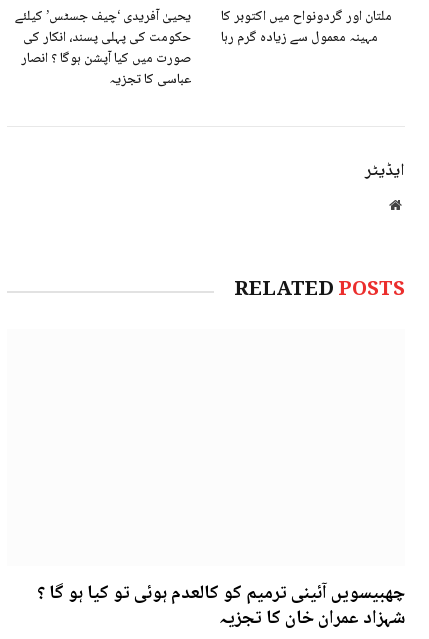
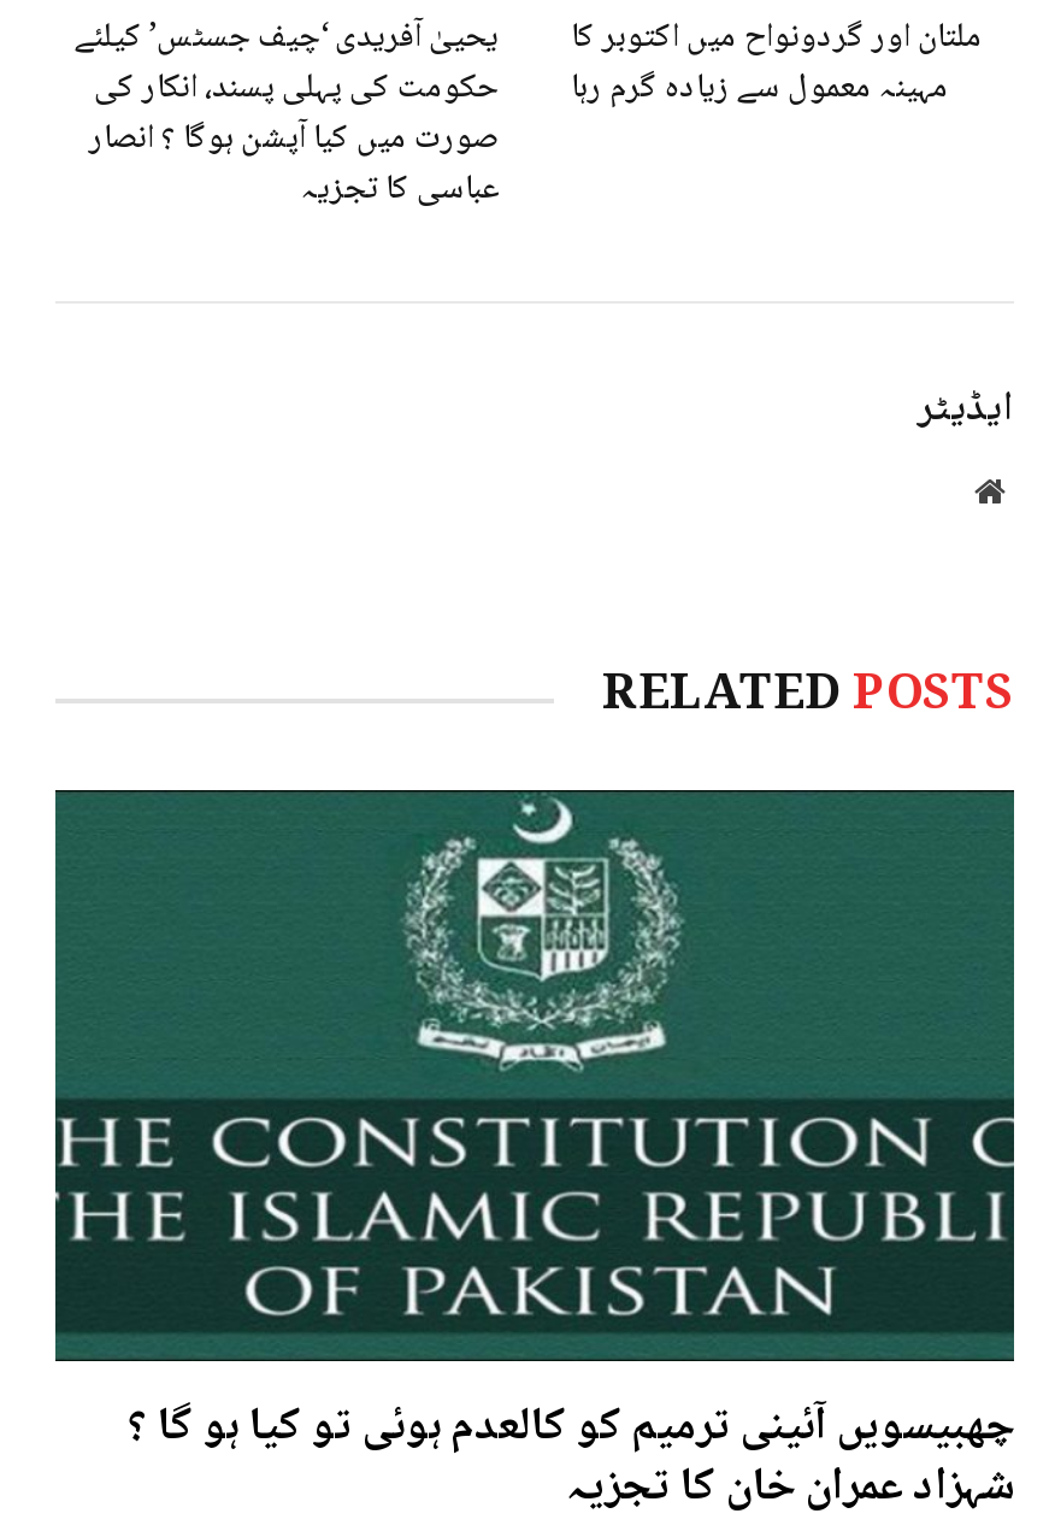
none -> [53,788,1016,1364] [image]

